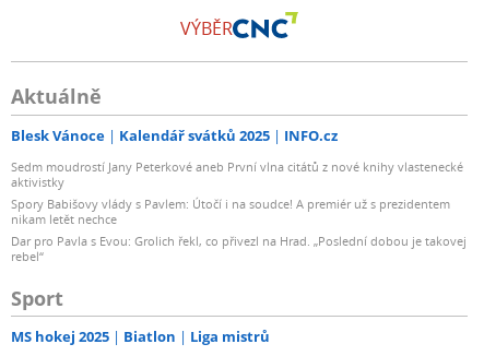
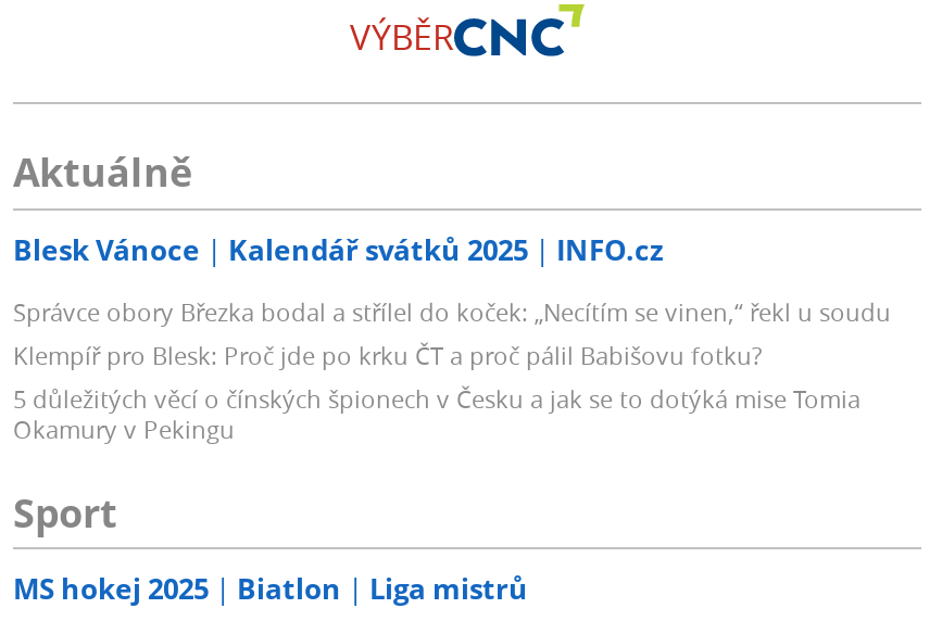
[11,158,467,264] Sedm moudrostí Jany Peterkové aneb První vlna citátů z nové knihy vlastenecké | aktivistky | Spory Babišovy vlády s Pavlem: Útočí i na soudce! A premiér už s prezidentem | nikam letět nechce | Dar pro Pavla s Evou: Grolich řekl, co přivezl na Hrad. „Poslední dobou je takovej | rebel“ -> [13,294,891,444] Správce obory Březka bodal a střílel do koček: „Necítím se vinen,“ řekl u soudu | Klempíř pro Blesk: Proč jde po krku ČT a proč pálil Babišovu fotku? | 5 důležitých věcí o čínských špionech v Česku a jak se to dotýká mise Tomia | Okamury v Pekingu

